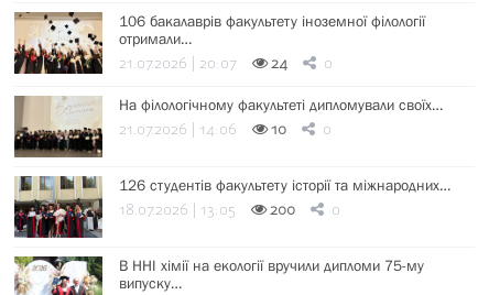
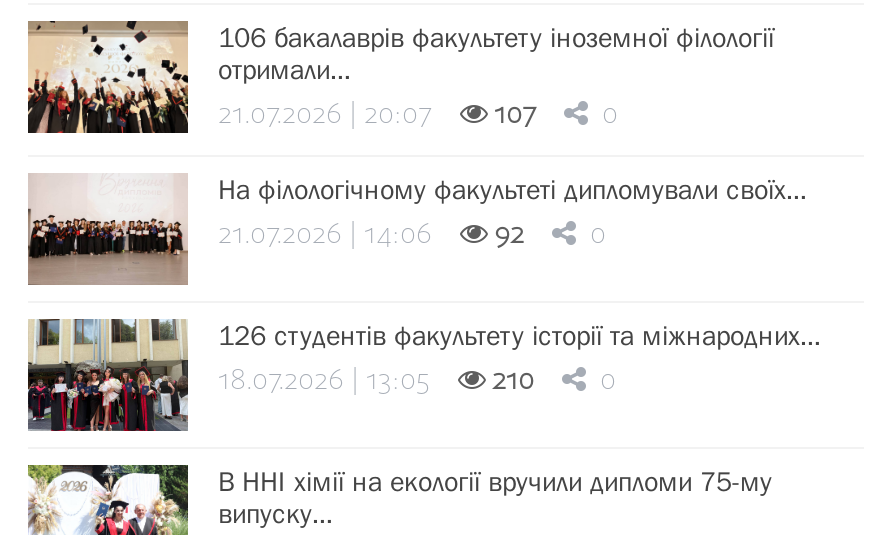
[271,53,287,76] 24 -> [494,95,536,137] 107
[13,96,104,156] [image] -> [26,175,188,285] [image]
[271,119,286,142] 10 -> [494,215,524,257] 92
[270,199,295,222] 200 -> [492,361,534,403] 210

